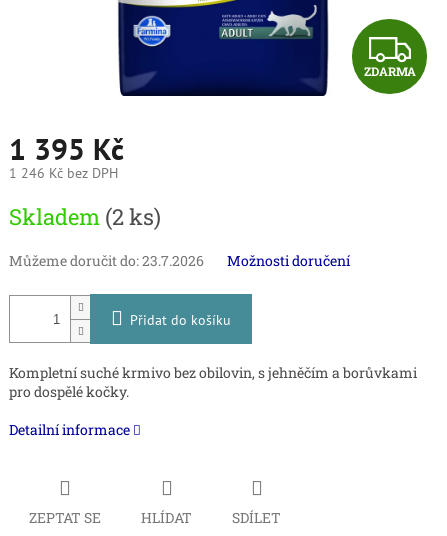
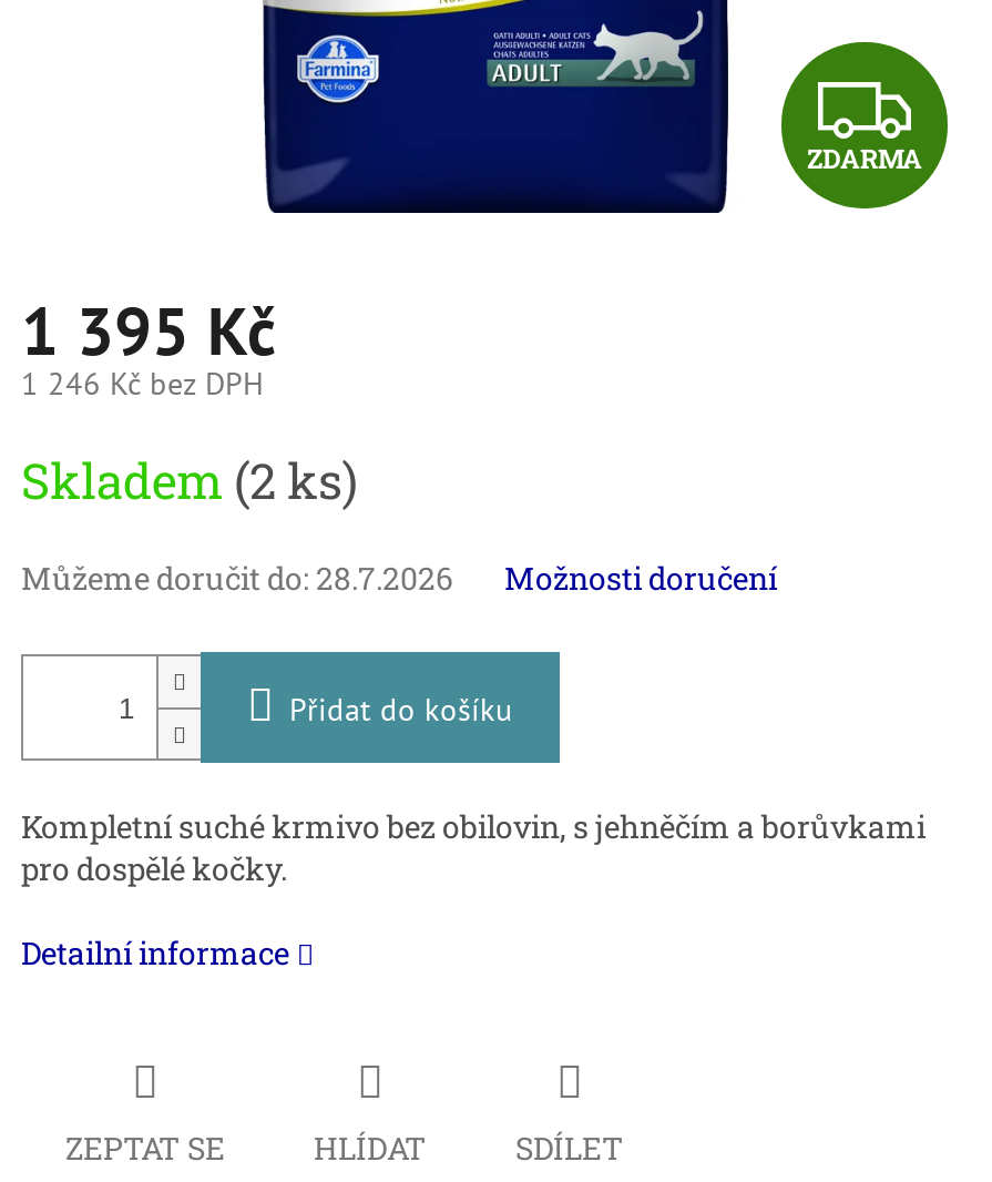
[9,251,204,270] Můžeme doručit do: 23.7.2026 -> [21,558,453,600] Můžeme doručit do: 28.7.2026

